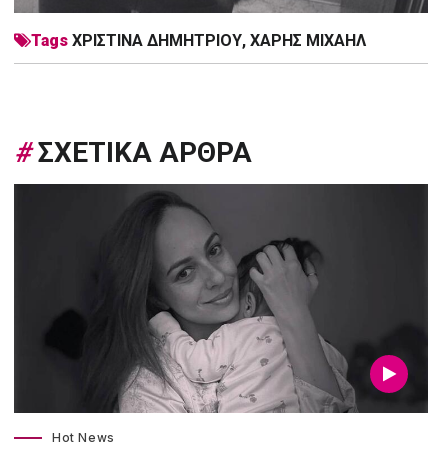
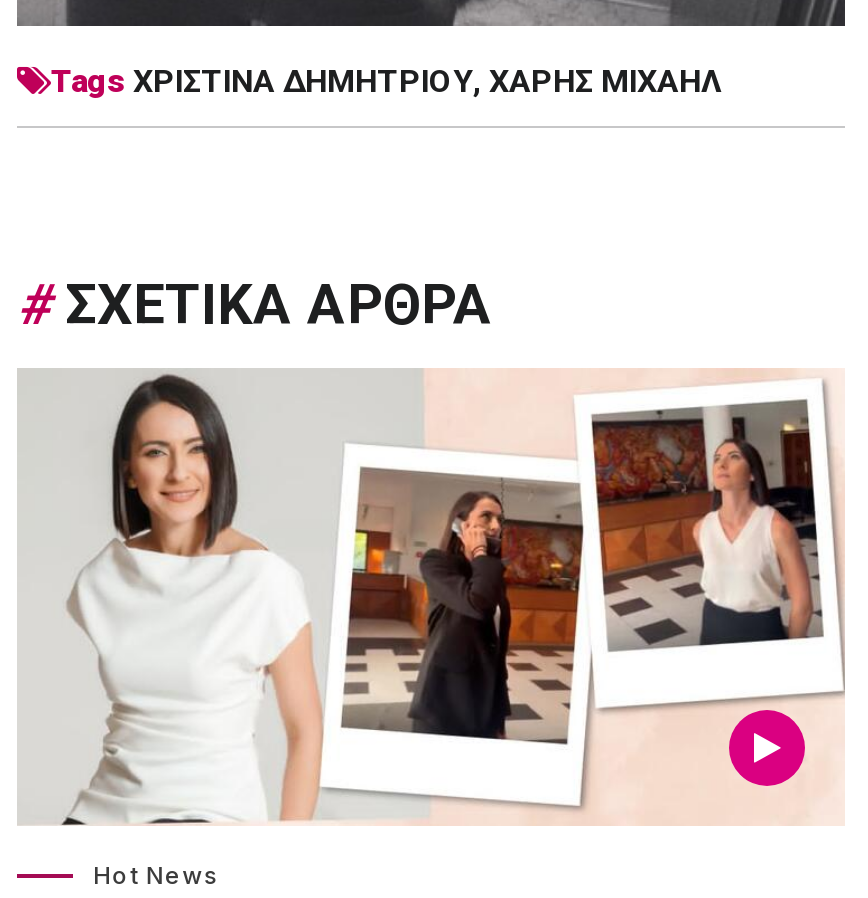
[13,183,429,414] [image] -> [17,368,845,826] [image]

